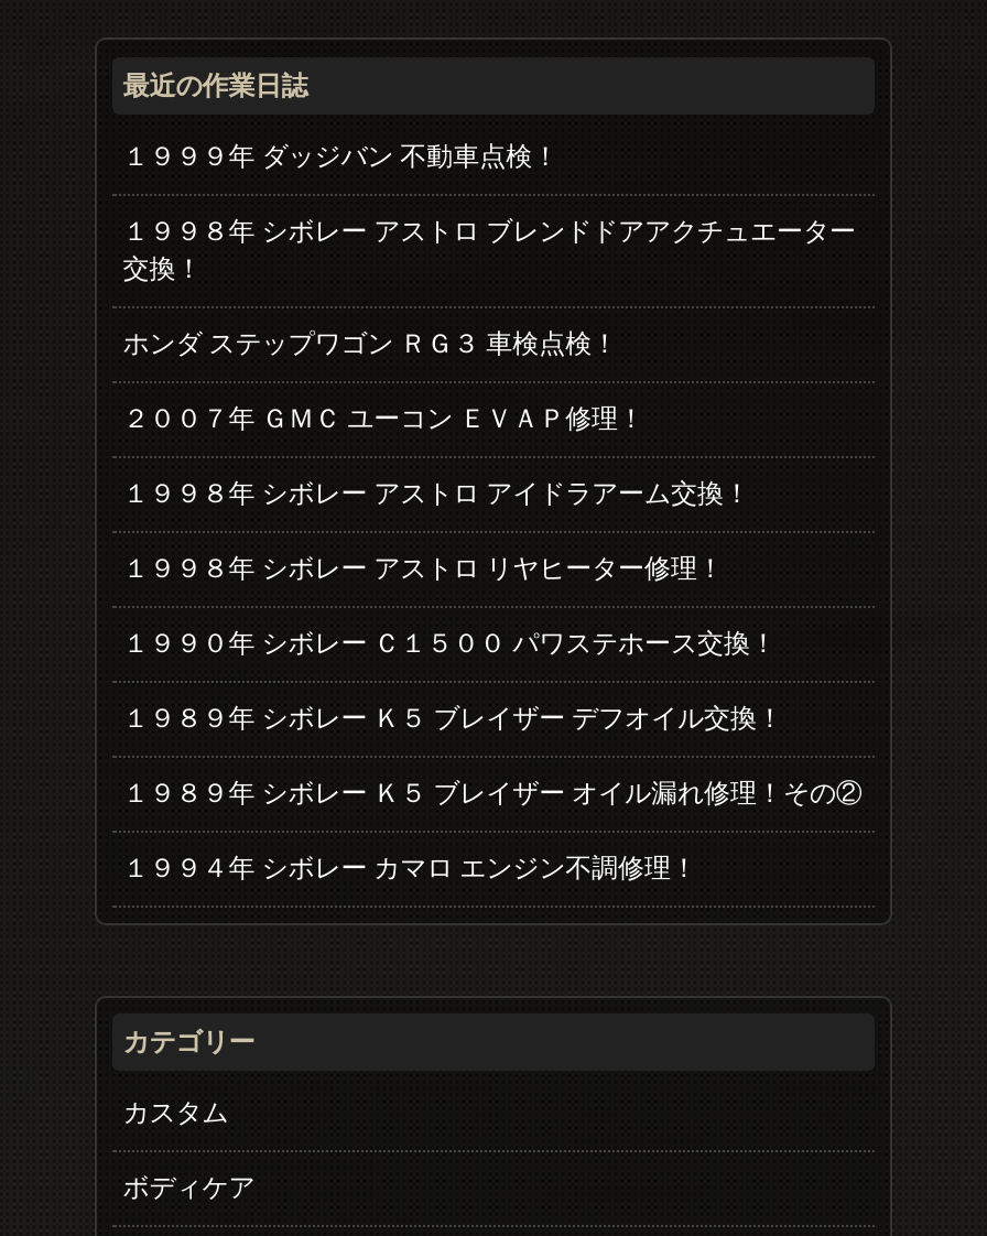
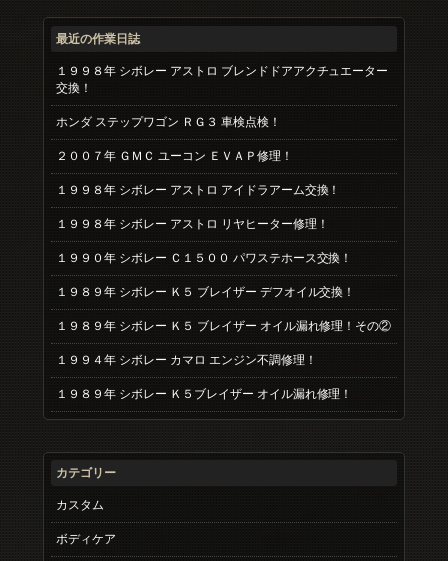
[123,140,559,171] １９９９年 ダッジバン 不動車点検！ -> none
moved [123,215,856,882] -> [56,63,388,366]: １９９８年 シボレー アストロ ブレンドドアアクチュエーター | 交換！ | ホンダ ステップワゴン ＲＧ３ 車検点検！ | ... | １９８９年 シボレー Ｋ５ ブレイザー デフオイル交換！ | １９９４年 シボレー カマロ エンジン不調修理！
none -> [56,386,352,400] １９８９年 シボレー Ｋ５ブレイザー オイル漏れ修理！

